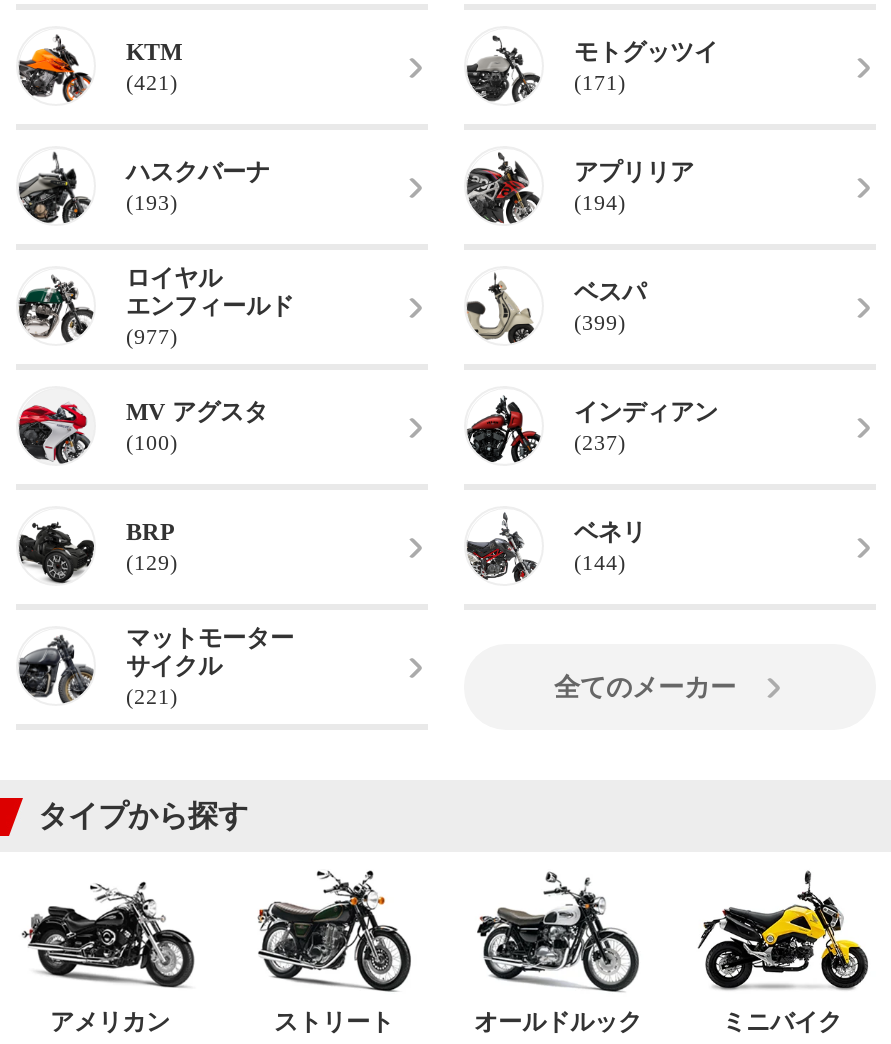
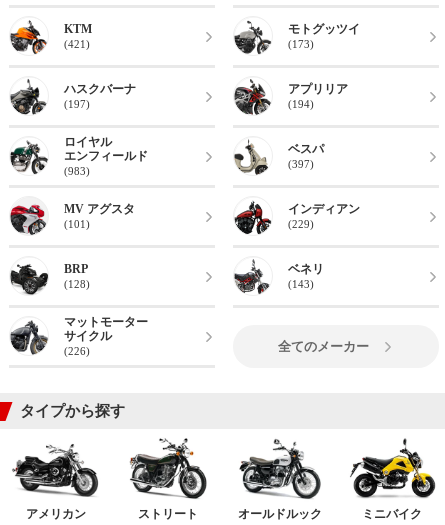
[574,70,626,94] (171) -> [288,38,314,50] (173)
[126,190,178,214] (193) -> [64,98,90,110] (197)
[574,310,626,334] (399) -> [288,158,314,170] (397)
[126,324,178,348] (977) -> [64,165,90,177] (983)
[126,430,178,454] (100) -> [64,218,90,230] (101)
[574,430,626,454] (237) -> [288,218,314,230] (229)
[126,550,178,574] (129) -> [64,278,90,290] (128)
[574,550,626,574] (144) -> [288,278,314,290] (143)
[126,684,178,708] (221) -> [64,345,90,357] (226)

